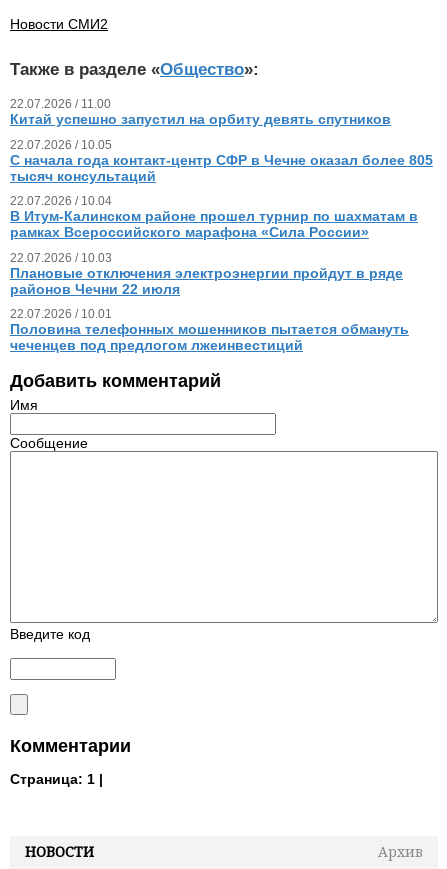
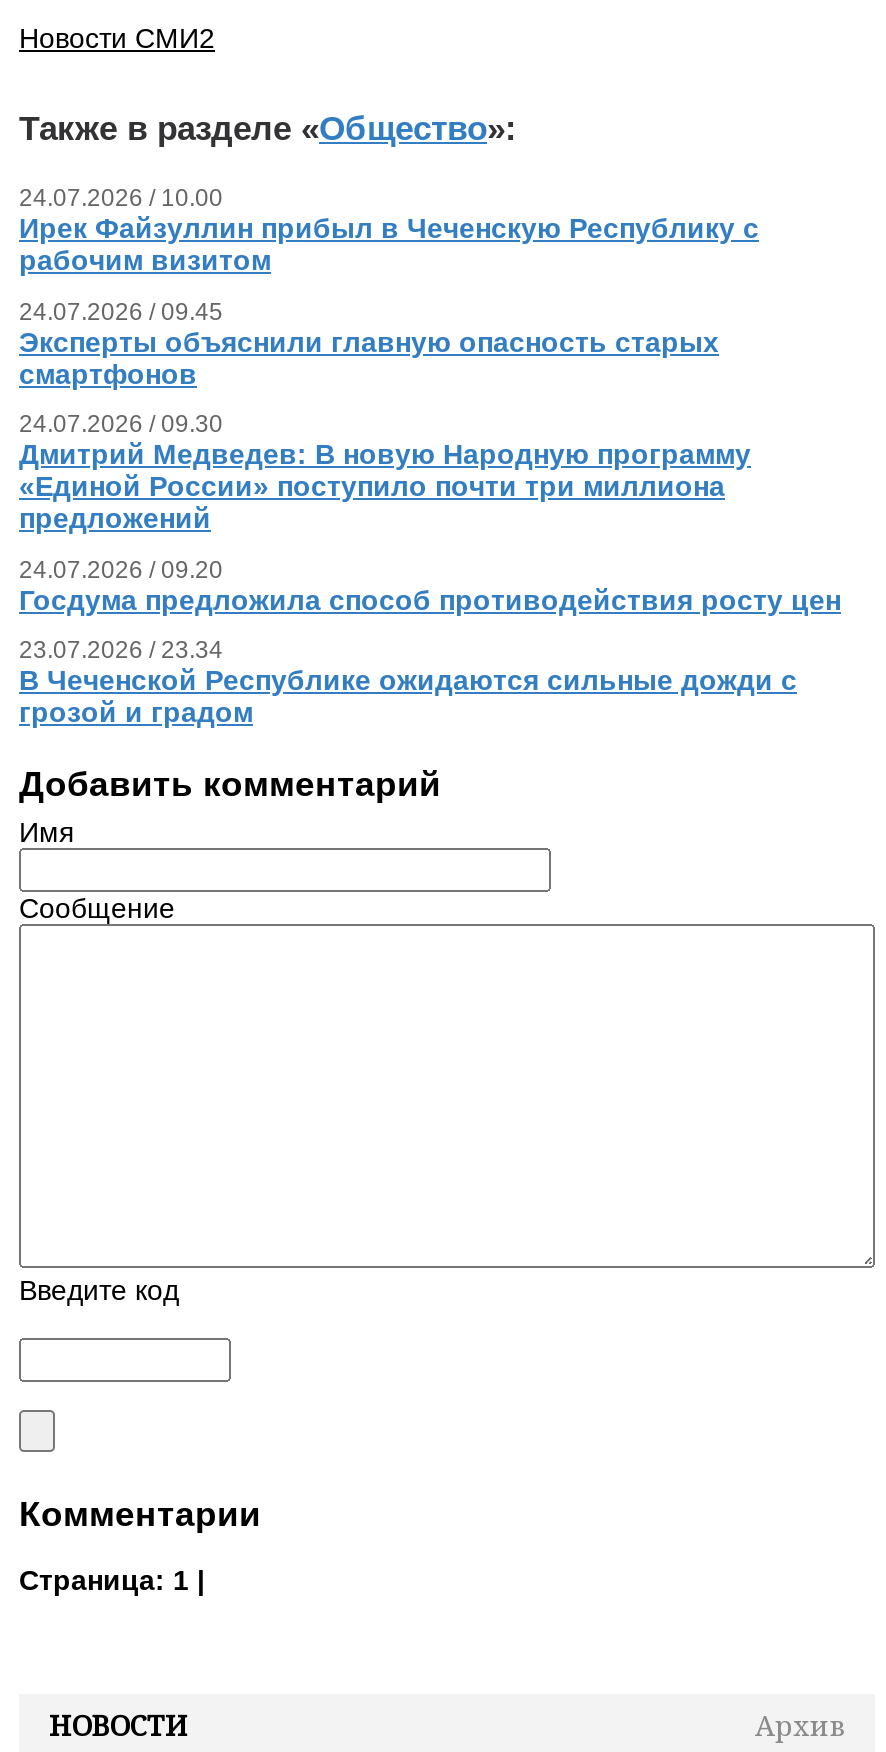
[10,97,391,127] 22.07.2026 / 11.00 | Китай успешно запустил на орбиту девять спутников -> [19,184,759,276] 24.07.2026 / 10.00 | Ирек Файзуллин прибыл в Чеченскую Республику с | рабочим визитом
[10,138,433,184] 22.07.2026 / 10.05 | С начала года контакт-центр СФР в Чечне оказал более 805 | тысяч консультаций -> [19,297,719,389] 24.07.2026 / 09.45 | Эксперты объяснили главную опасность старых | смартфонов
[10,194,418,240] 22.07.2026 / 10.04 | В Итум-Калинском районе прошел турнир по шахматам в | рамках Всероссийского марафона «Сила России» -> [19,410,751,534] 24.07.2026 / 09.30 | Дмитрий Медведев: В новую Народную программу | «Единой России» поступило почти три миллиона | предложений
[10,251,403,297] 22.07.2026 / 10.03 | Плановые отключения электроэнергии пройдут в ряде | районов Чечни 22 июля -> [19,555,841,615] 24.07.2026 / 09.20 | Госдума предложила способ противодействия росту цен
[10,307,409,353] 22.07.2026 / 10.01 | Половина телефонных мошенников пытается обмануть | чеченцев под предлогом лжеинвестиций -> [19,636,797,728] 23.07.2026 / 23.34 | В Чеченской Республике ожидаются сильные дожди с | грозой и градом

